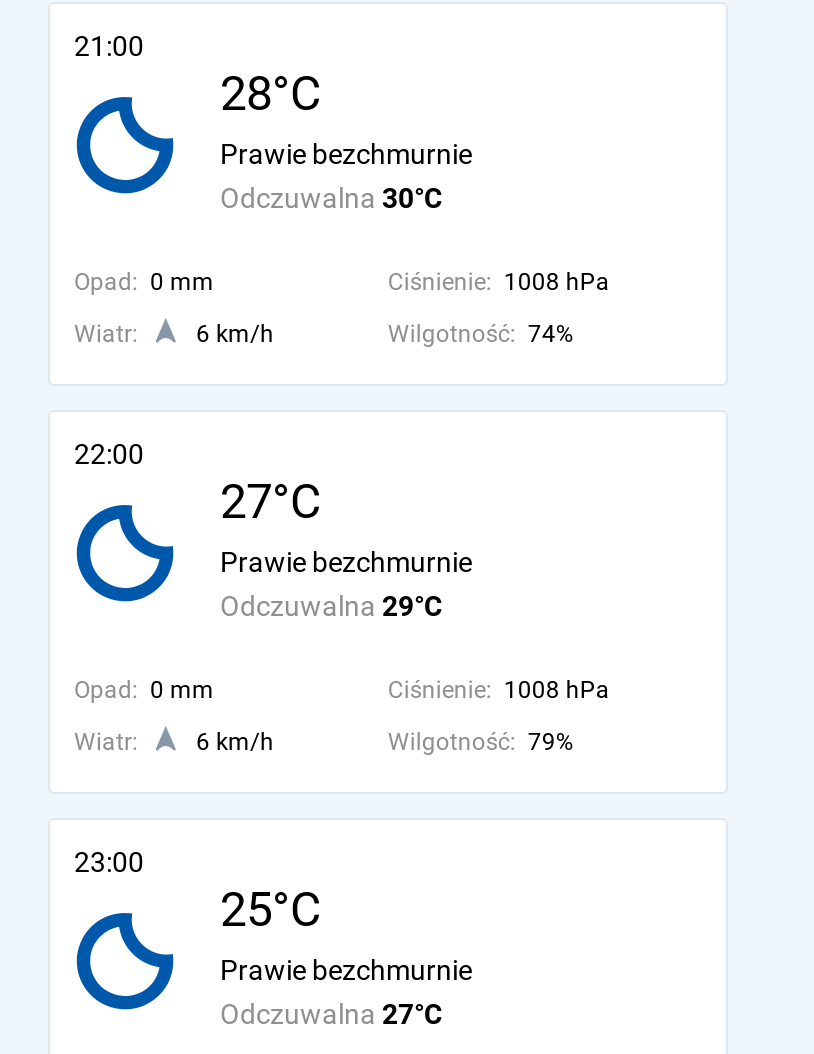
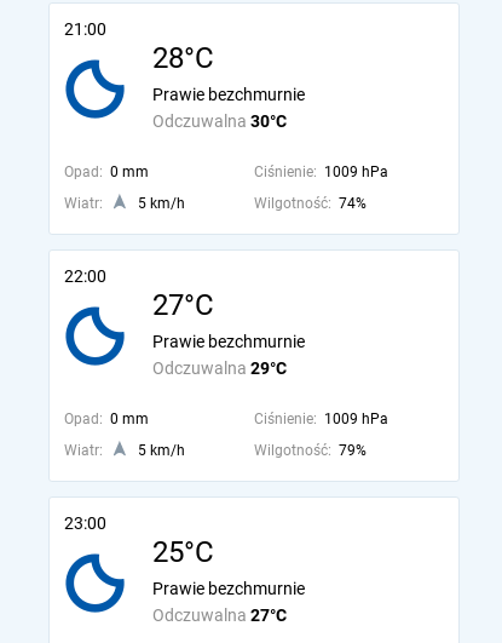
[388,268,610,296] Ciśnienie: 1008 hPa -> [254,163,388,180] Ciśnienie: 1009 hPa
[196,320,274,348] 6 km/h -> [138,195,185,212] 5 km/h
[388,676,610,704] Ciśnienie: 1008 hPa -> [254,411,388,427] Ciśnienie: 1009 hPa
[196,728,274,756] 6 km/h -> [138,442,185,459] 5 km/h

